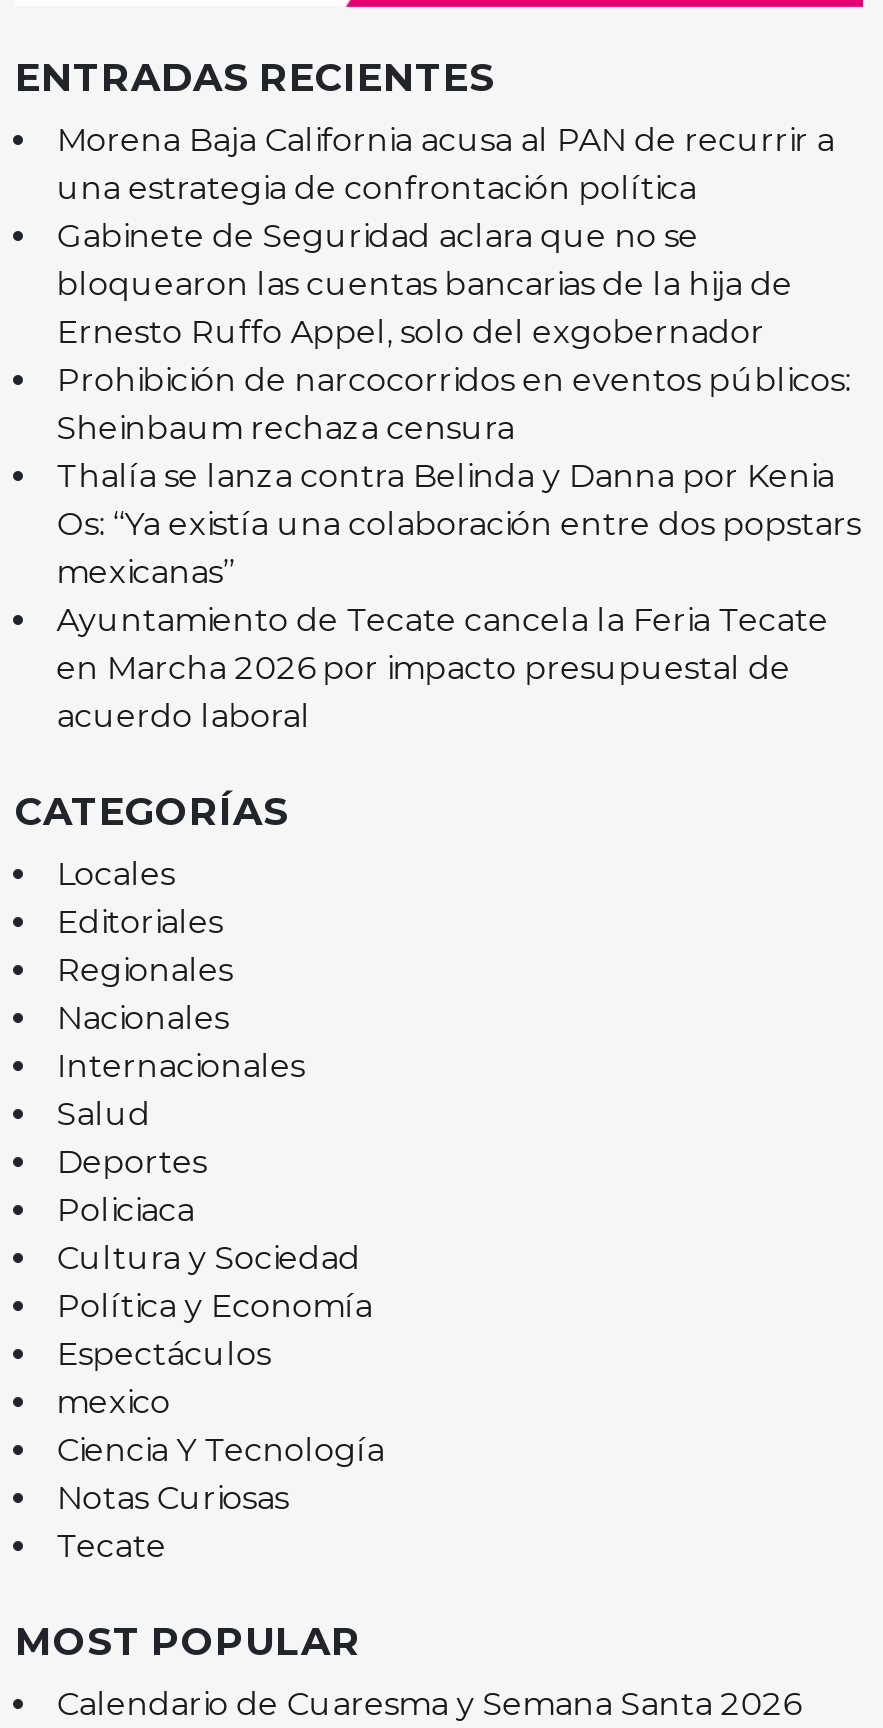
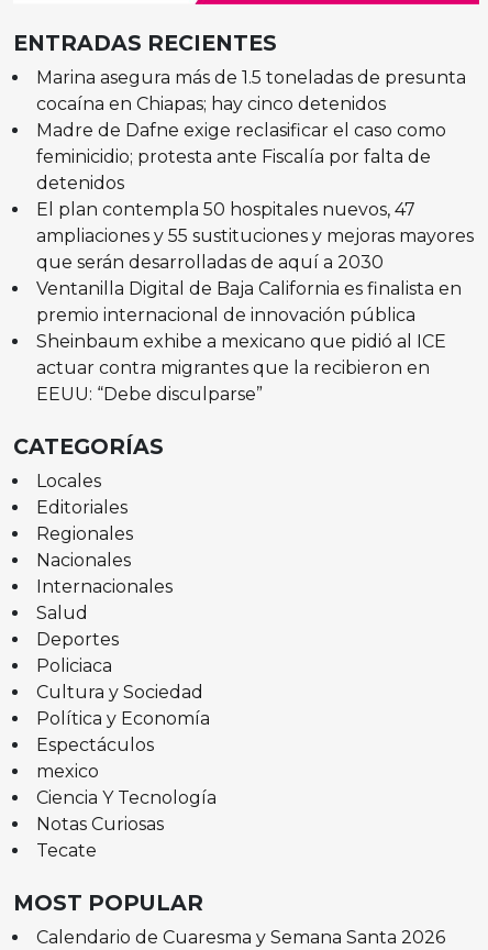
[57,121,861,735] Morena Baja California acusa al PAN de recurrir a | una estrategia de confrontación política | Gabinete de Seguridad aclara que no se | bloquearon las cuentas bancarias de la hija de | Ernesto Ruffo Appel, solo del exgobernador | Prohibición de narcocorridos en eventos públicos: | Sheinbaum rechaza censura | Thalía se lanza contra Belinda y Danna por Kenia | Os: “Ya existía una colaboración entre dos popstars | mexicanas” | Ayuntamiento de Tecate cancela la Feria Tecate | en Marcha 2026 por impacto presupuestal de | acuerdo laboral -> [36,67,473,404] Marina asegura más de 1.5 toneladas de presunta | cocaína en Chiapas; hay cinco detenidos | Madre de Dafne exige reclasificar el caso como | feminicidio; protesta ante Fiscalía por falta de | detenidos | El plan contempla 50 hospitales nuevos, 47 | ampliaciones y 55 sustituciones y mejoras mayores | que serán desarrolladas de aquí a 2030 | Ventanilla Digital de Baja California es finalista en | premio internacional de innovación pública | Sheinbaum exhibe a mexicano que pidió al ICE | actuar contra migrantes que la recibieron en | EEUU: “Debe disculparse”

